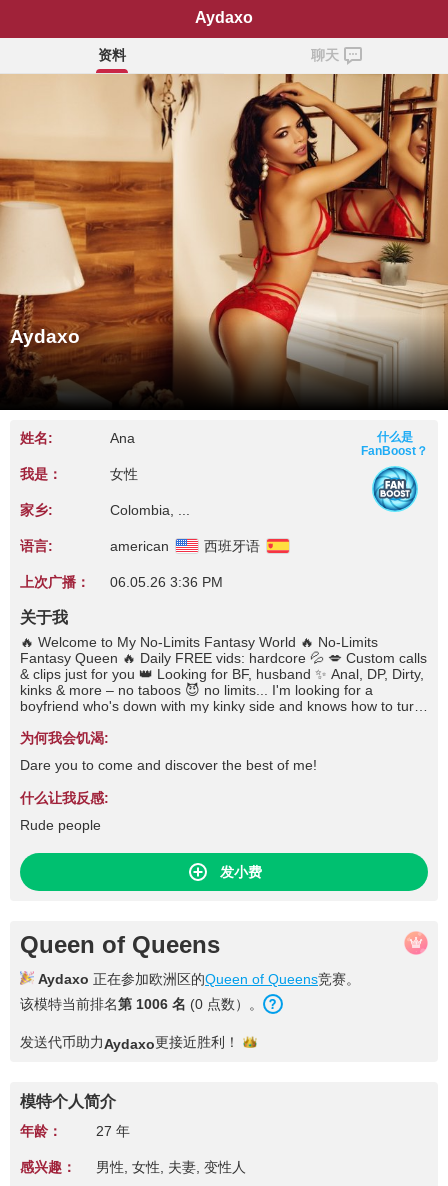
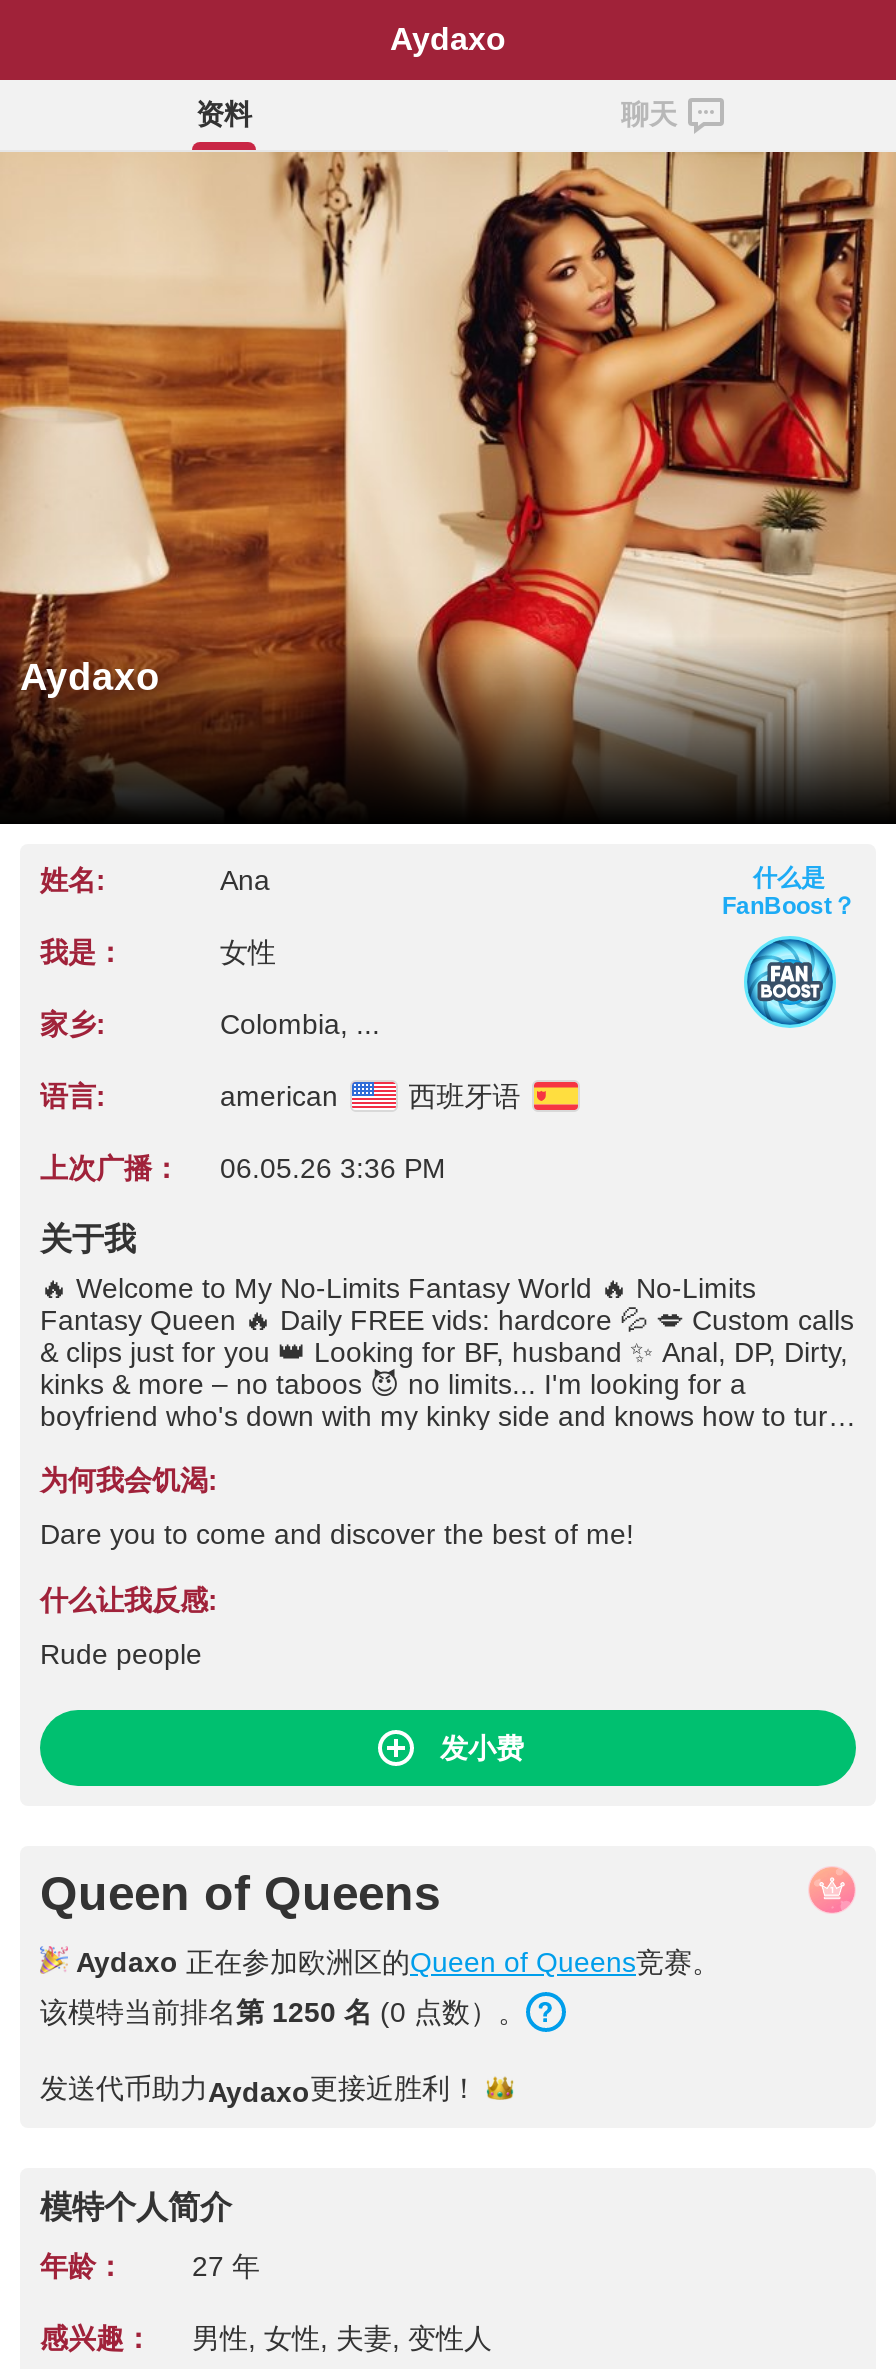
[20,996,263,1012] 该模特当前排名第 1006 名(0 点数）。 -> [40,1996,526,2028] 该模特当前排名第 1250 名(0 点数）。

